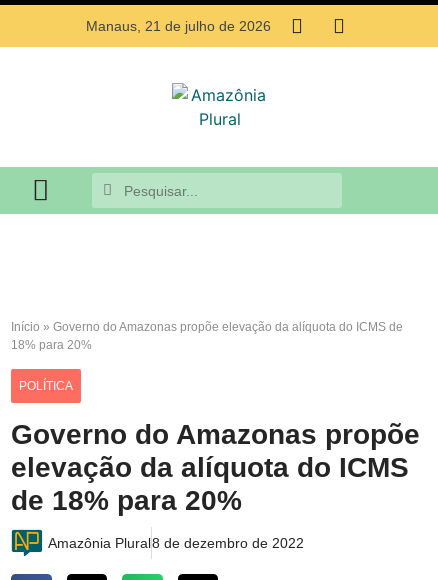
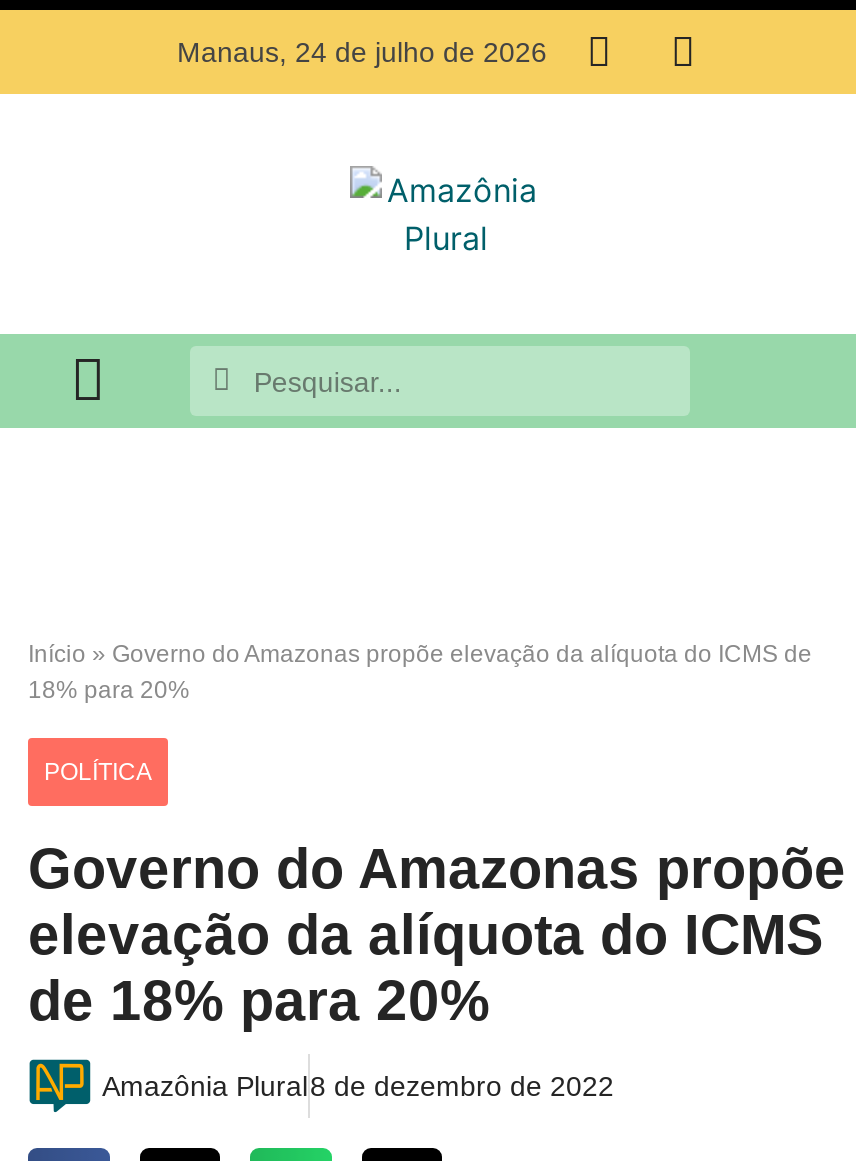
[85,17,270,33] Manaus, 21 de julho de 2026 -> [177,35,547,67] Manaus, 24 de julho de 2026

